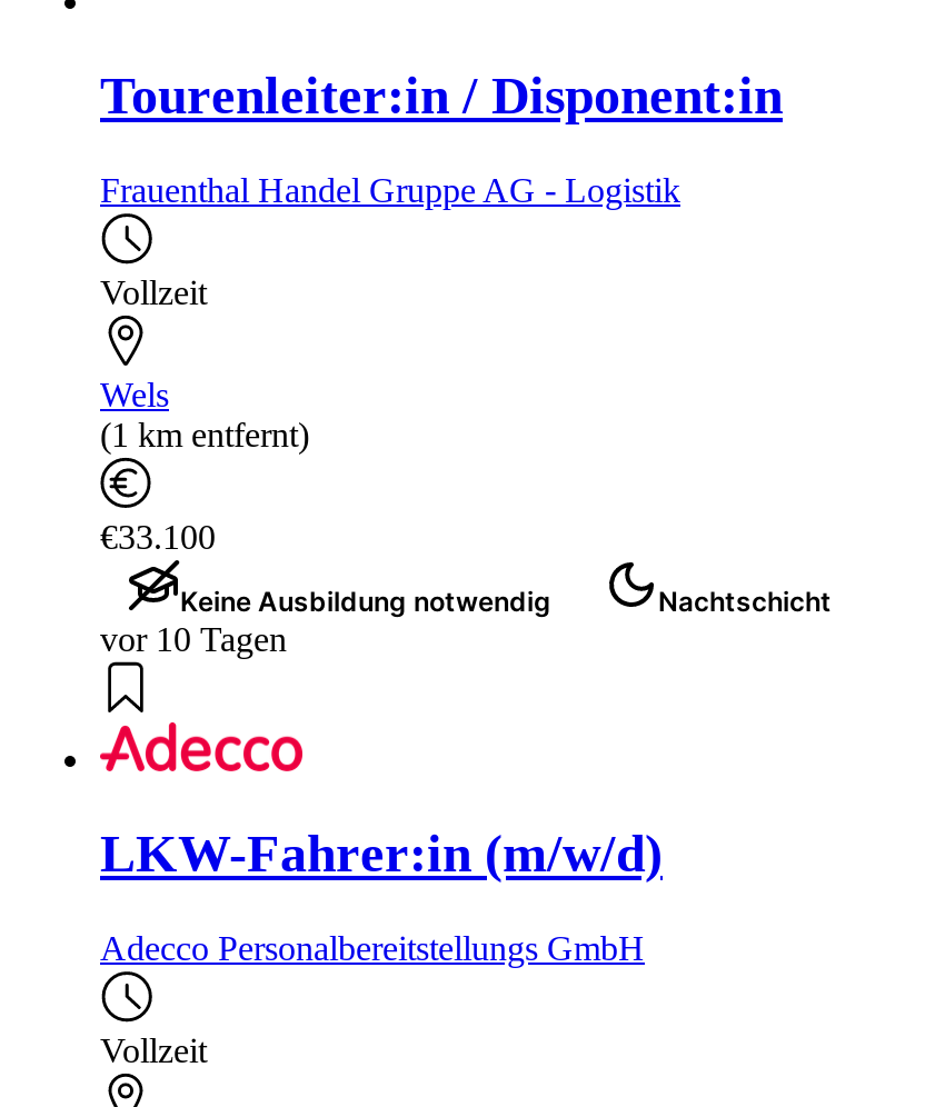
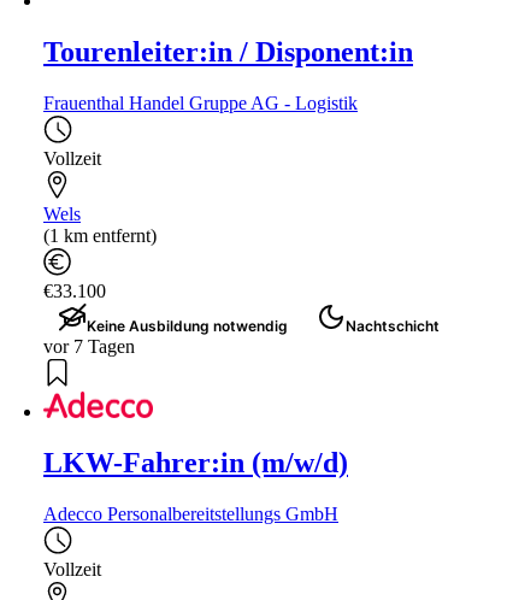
[100,619,287,657] vor 10 Tagen -> [43,336,135,356] vor 7 Tagen

